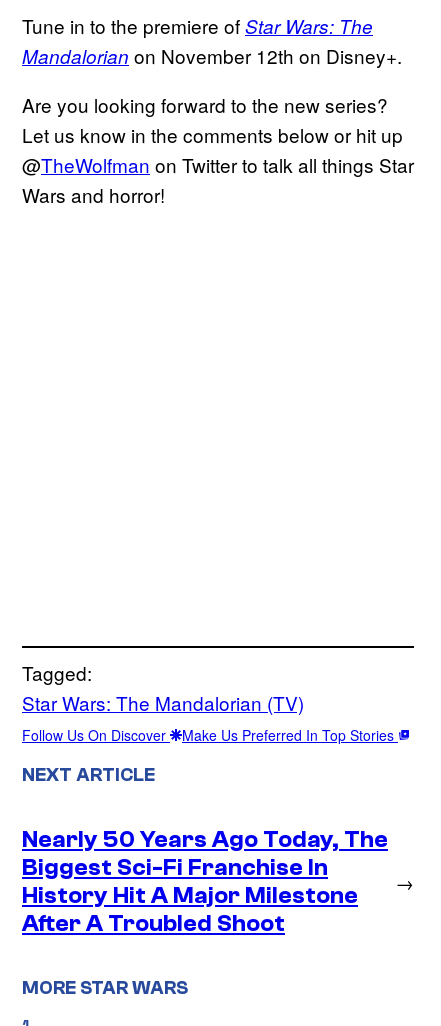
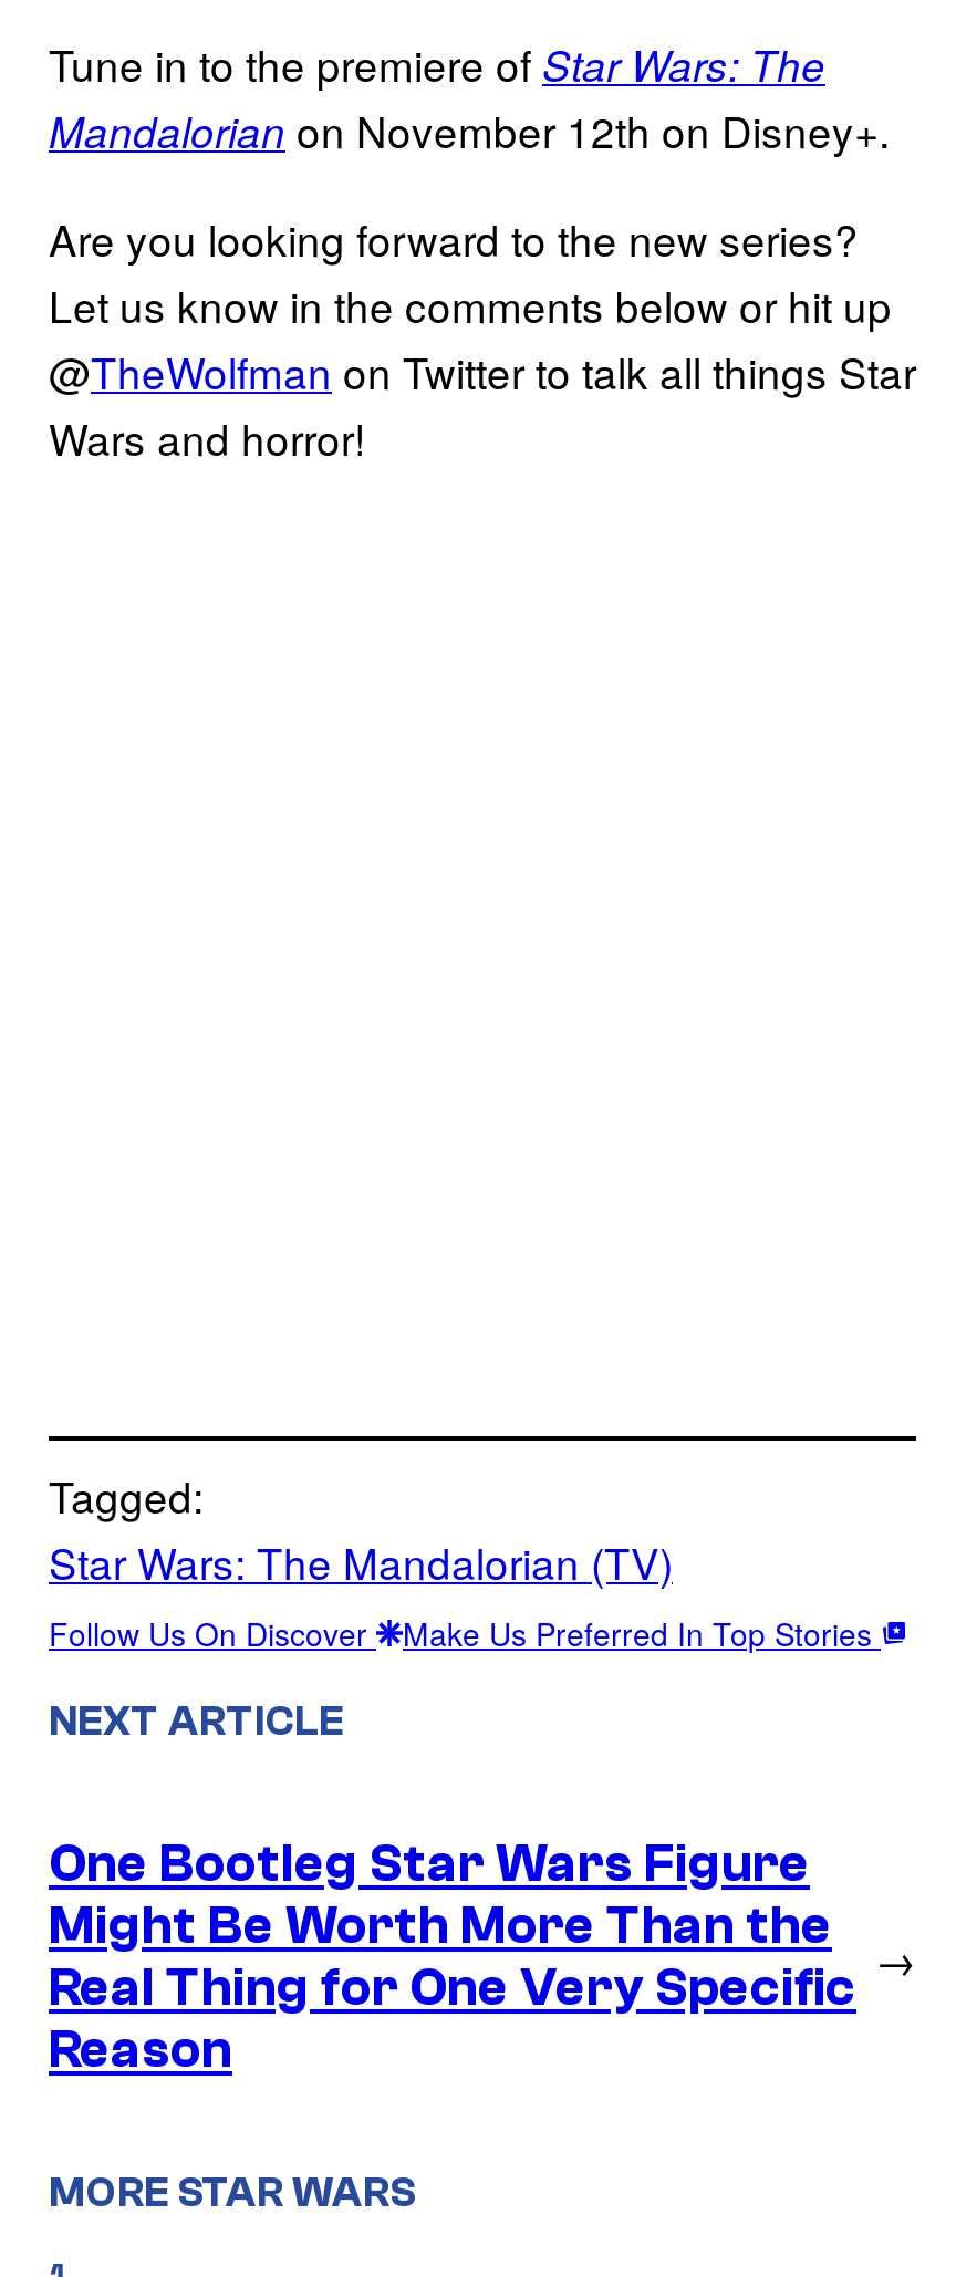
[22,825,388,936] Nearly 50 Years Ago Today, The | Biggest Sci-Fi Franchise In | History Hit A Major Milestone | After A Troubled Shoot -> [49,1833,856,2079] One Bootleg Star Wars Figure | Might Be Worth More Than the | Real Thing for One Very Specific | Reason

